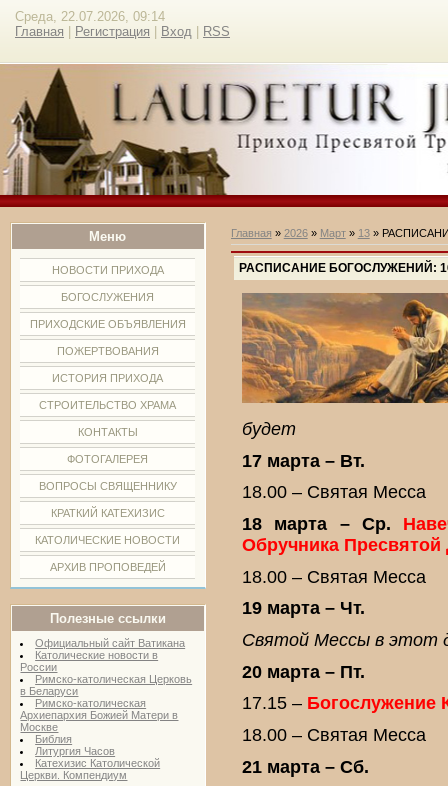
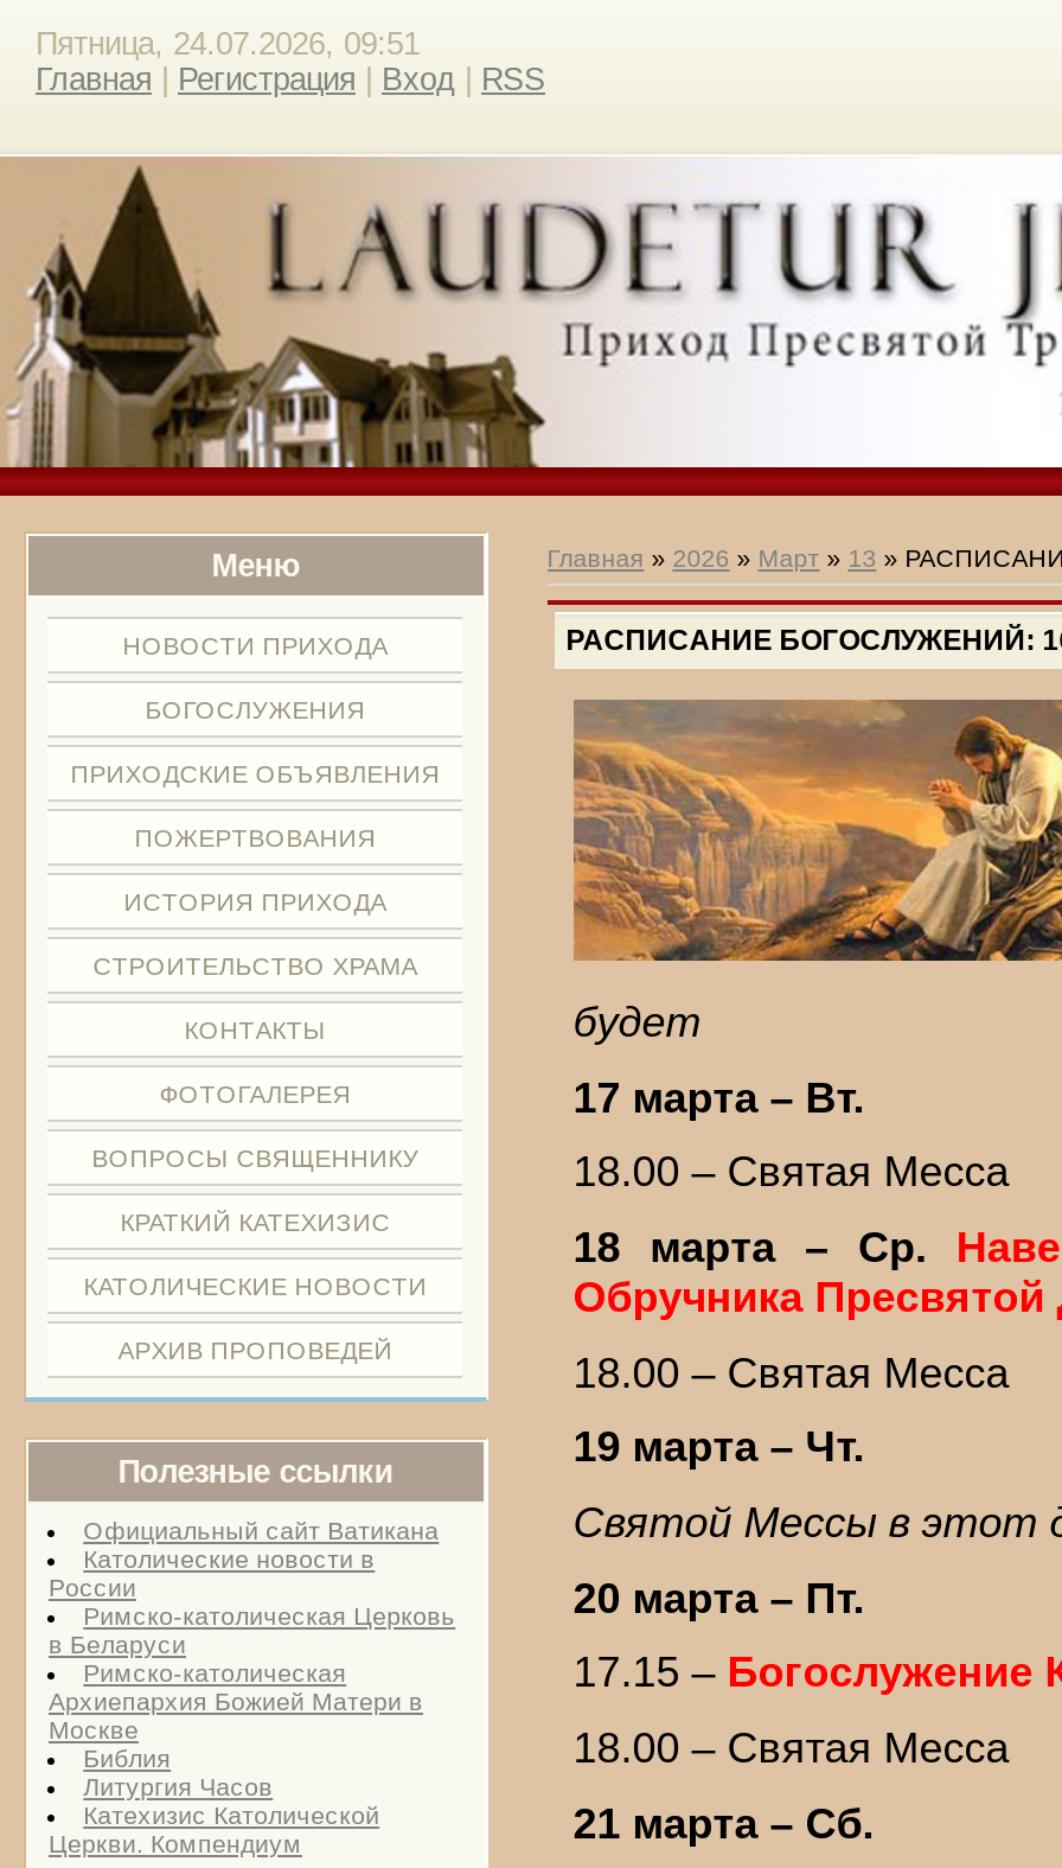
[15,9,165,24] Среда, 22.07.2026, 09:14 -> [36,26,420,62] Пятница, 24.07.2026, 09:51

